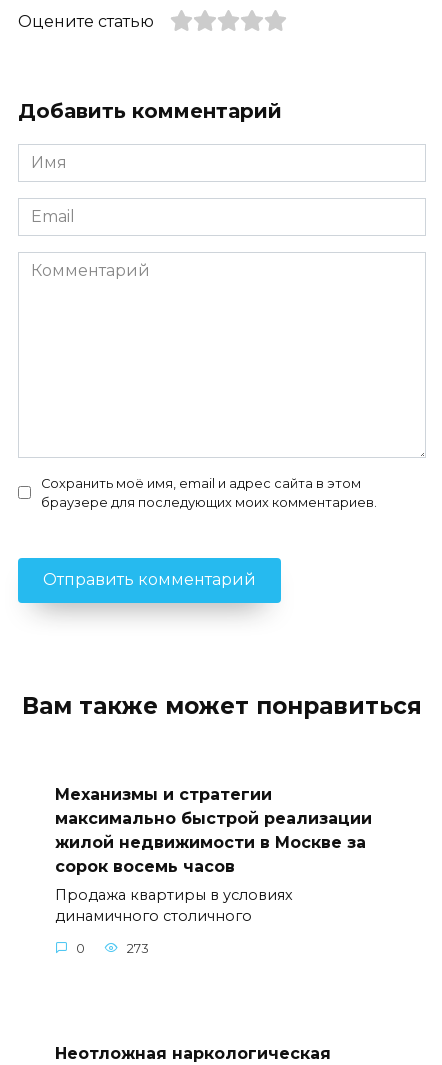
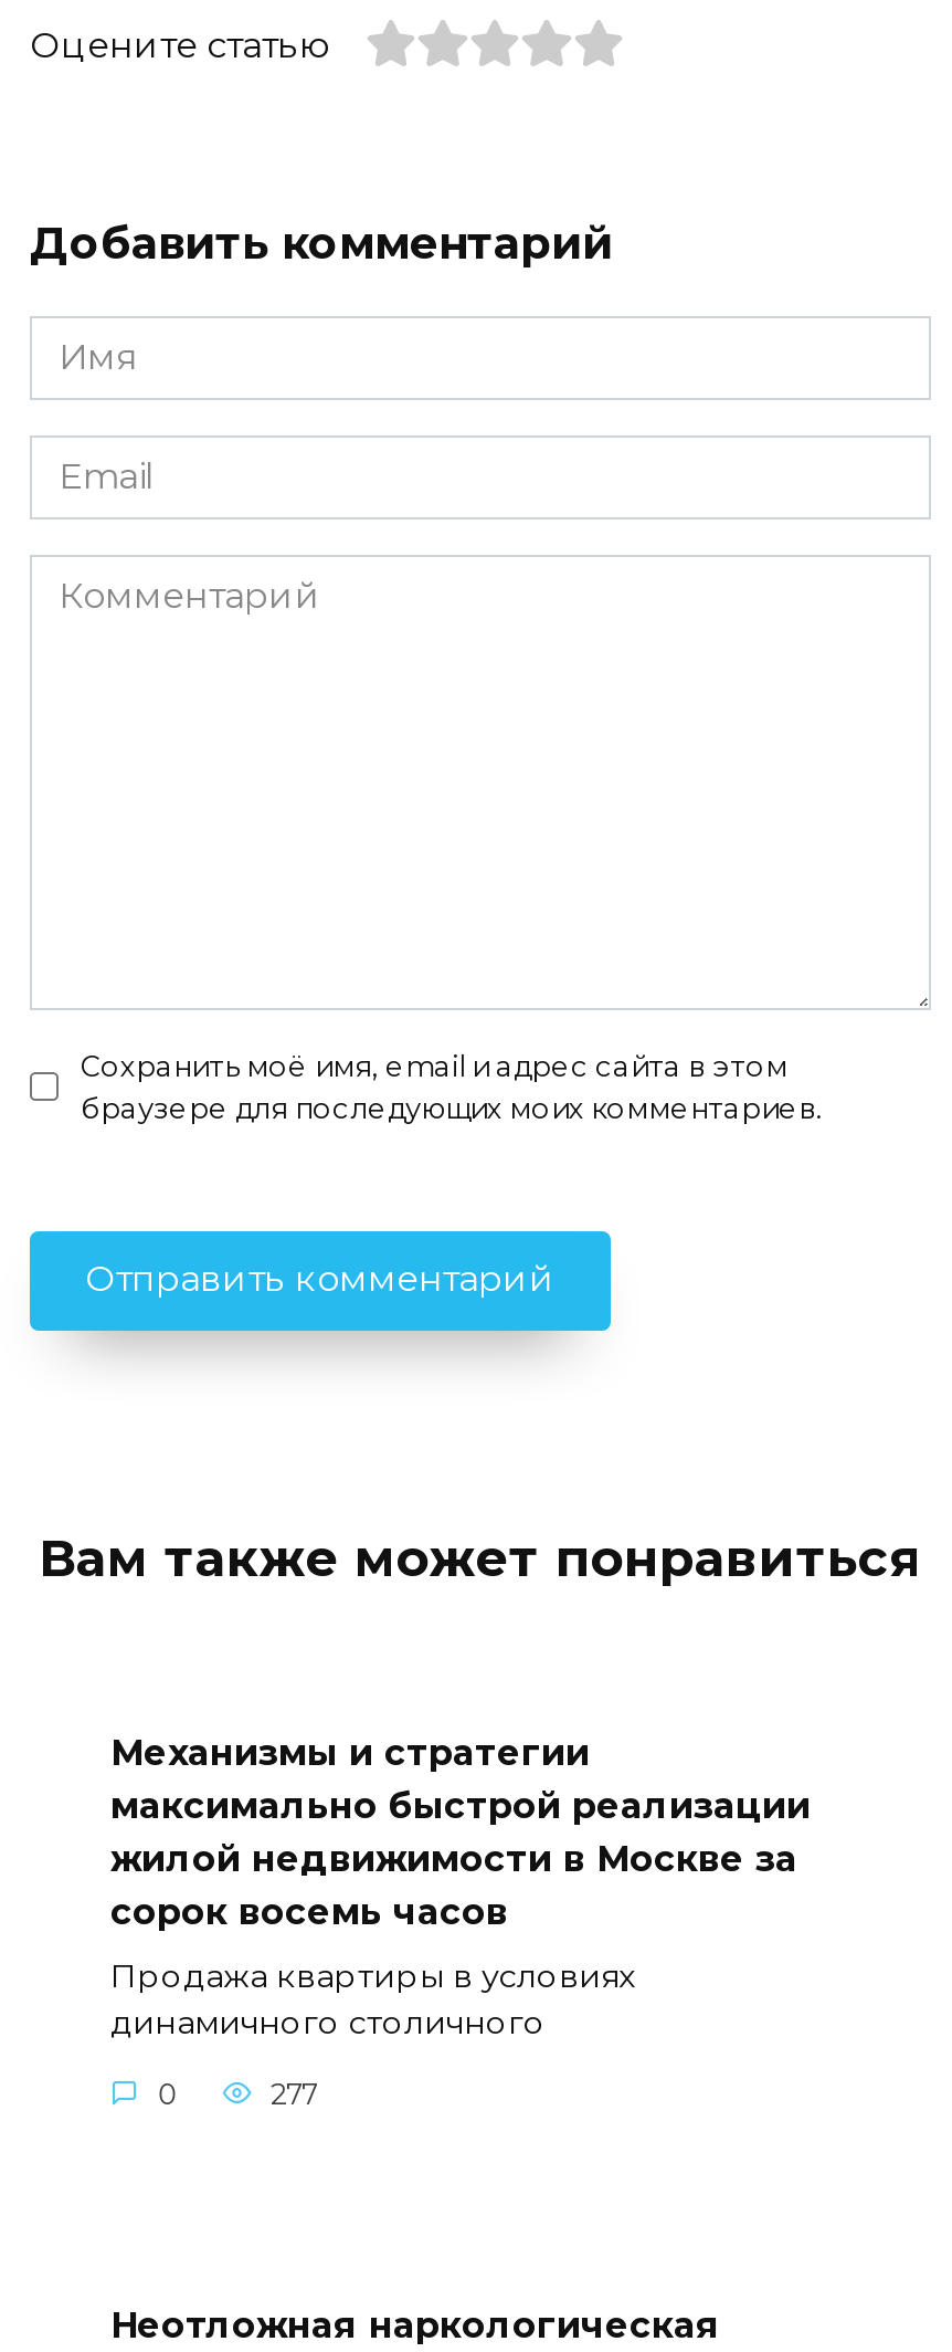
[127,941,149,956] 273 -> [271,2077,317,2110] 277

